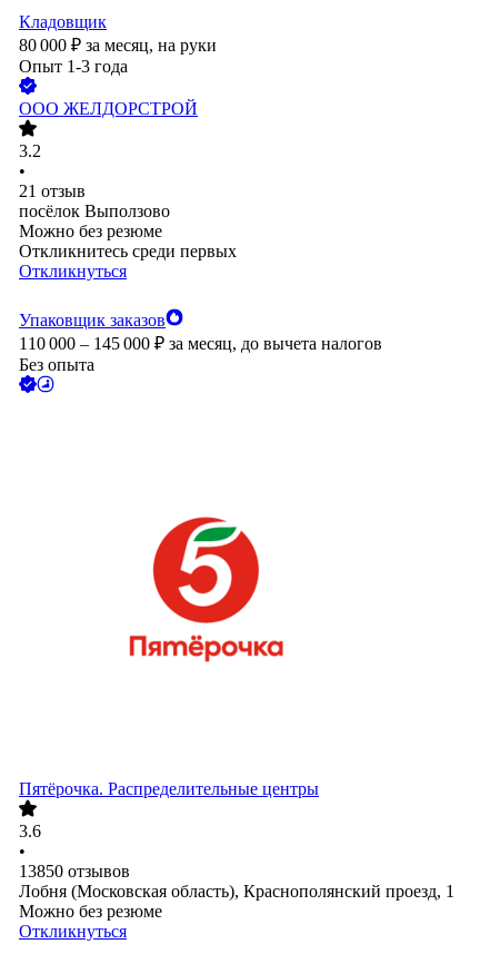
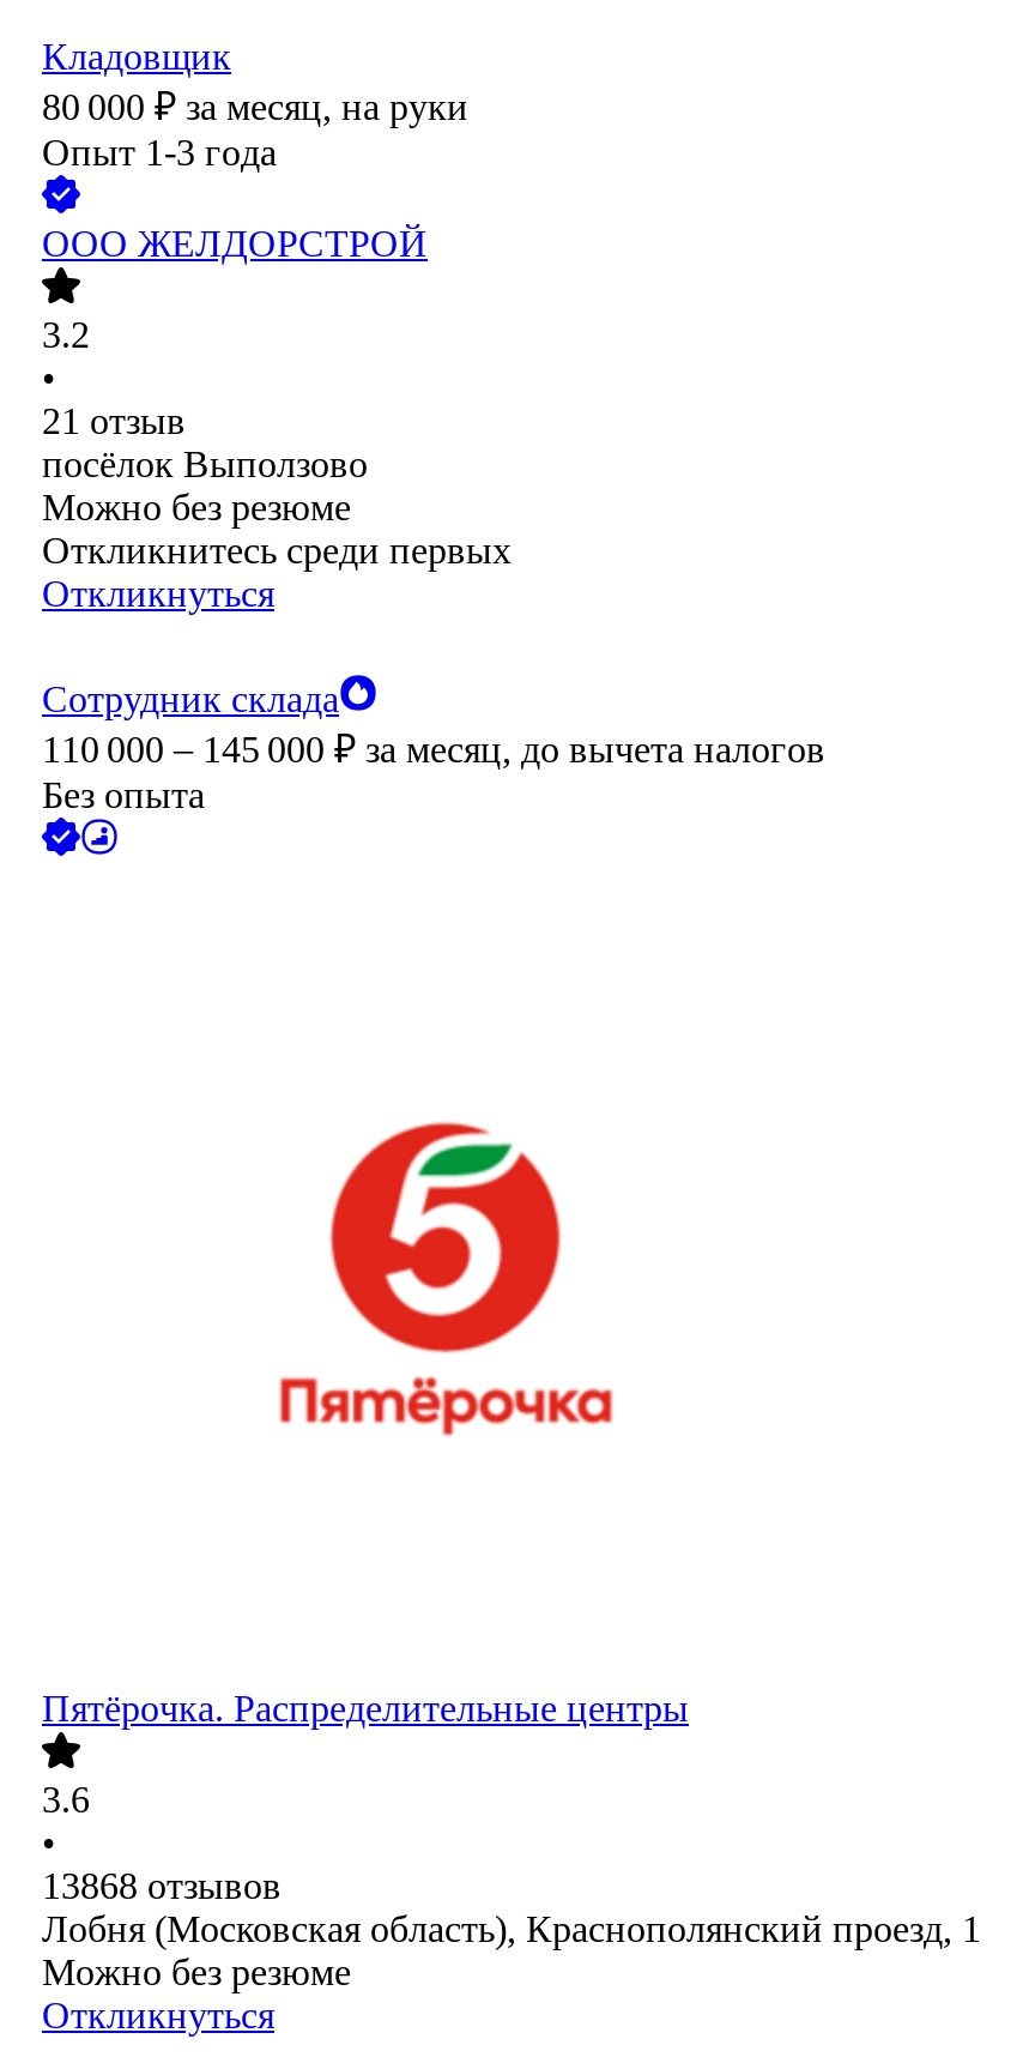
[19,311,166,330] Упаковщик заказов -> [42,679,339,720] Сотрудник склада
[19,862,130,881] 13850 отзывов -> [42,1866,282,1907] 13868 отзывов

